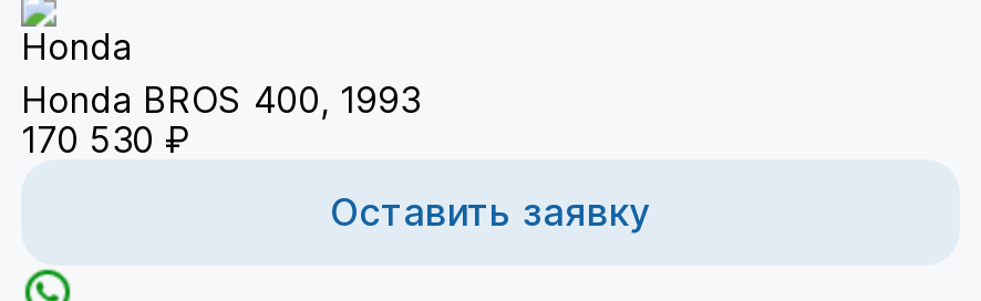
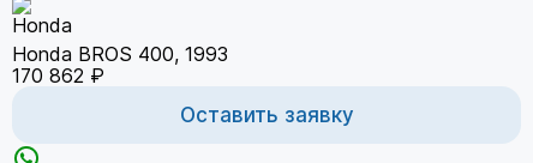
[21,118,192,162] 170 530 ₽ -> [12,64,104,88] 170 862 ₽

